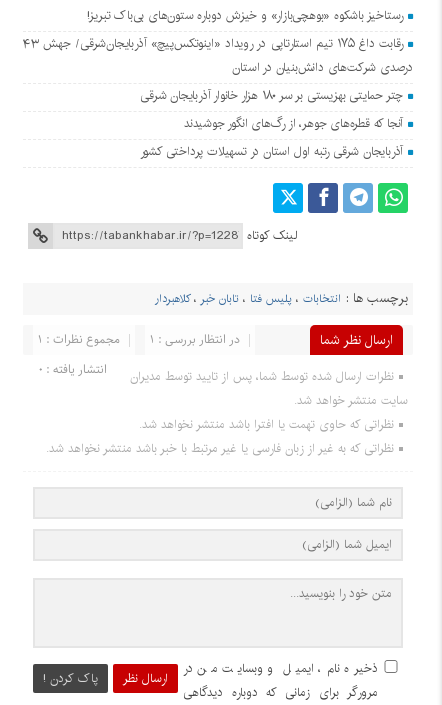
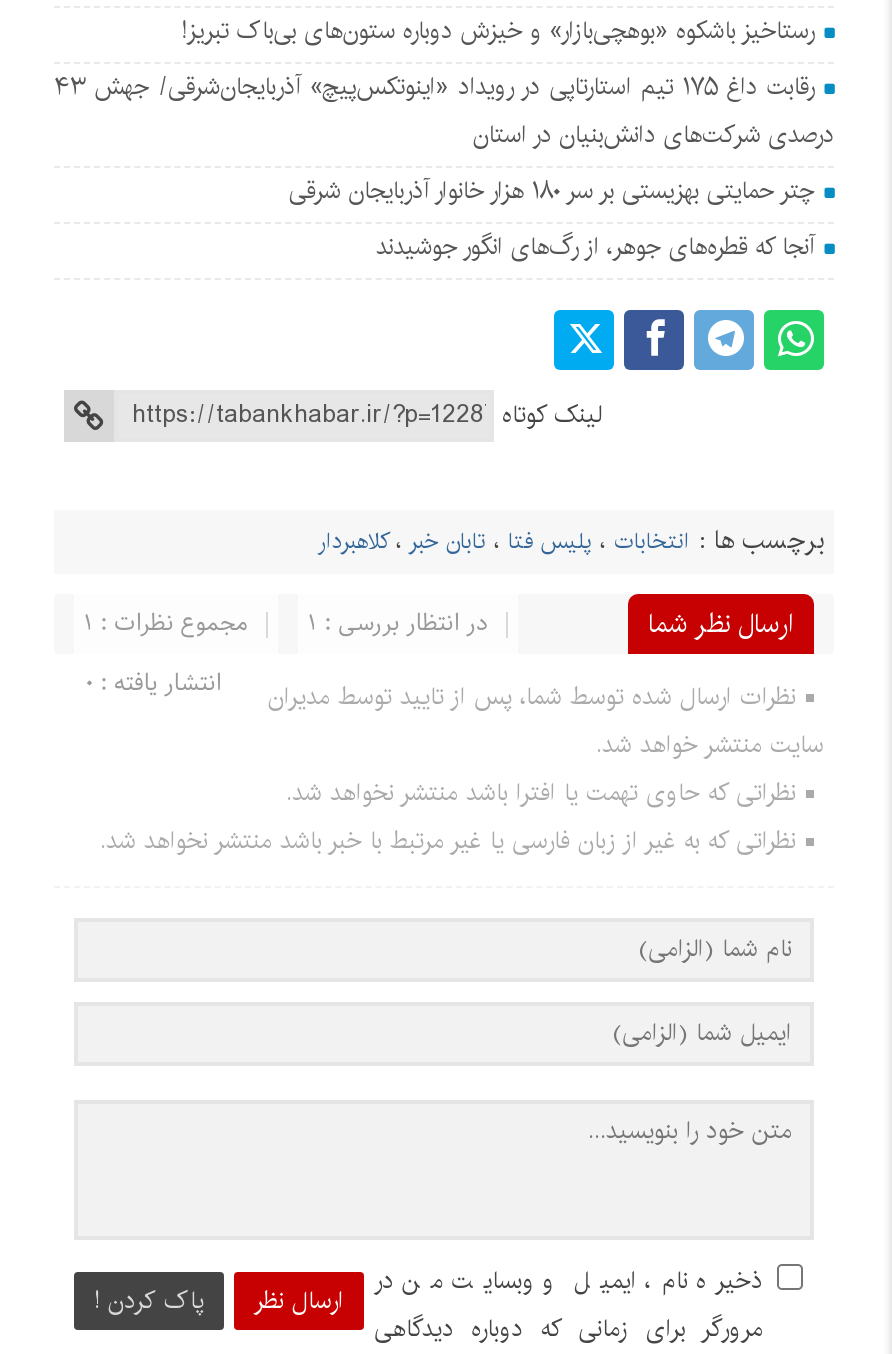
[140,141,403,160] آذربایجان شرقی رتبه اول استان در تسهیلات پرداختی کشور -> none

